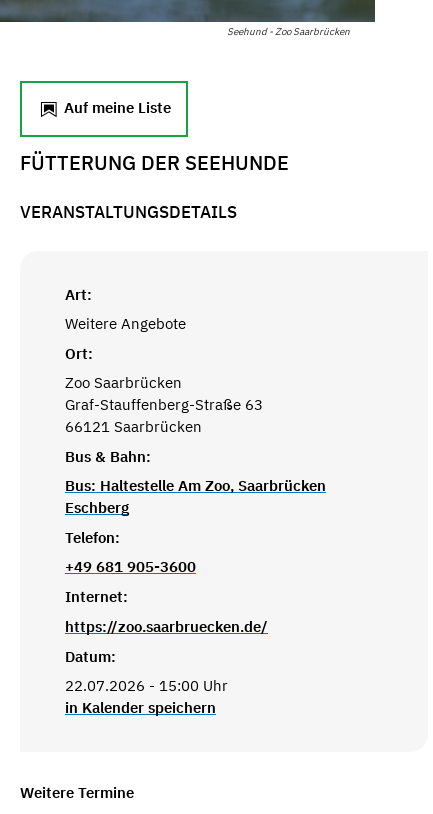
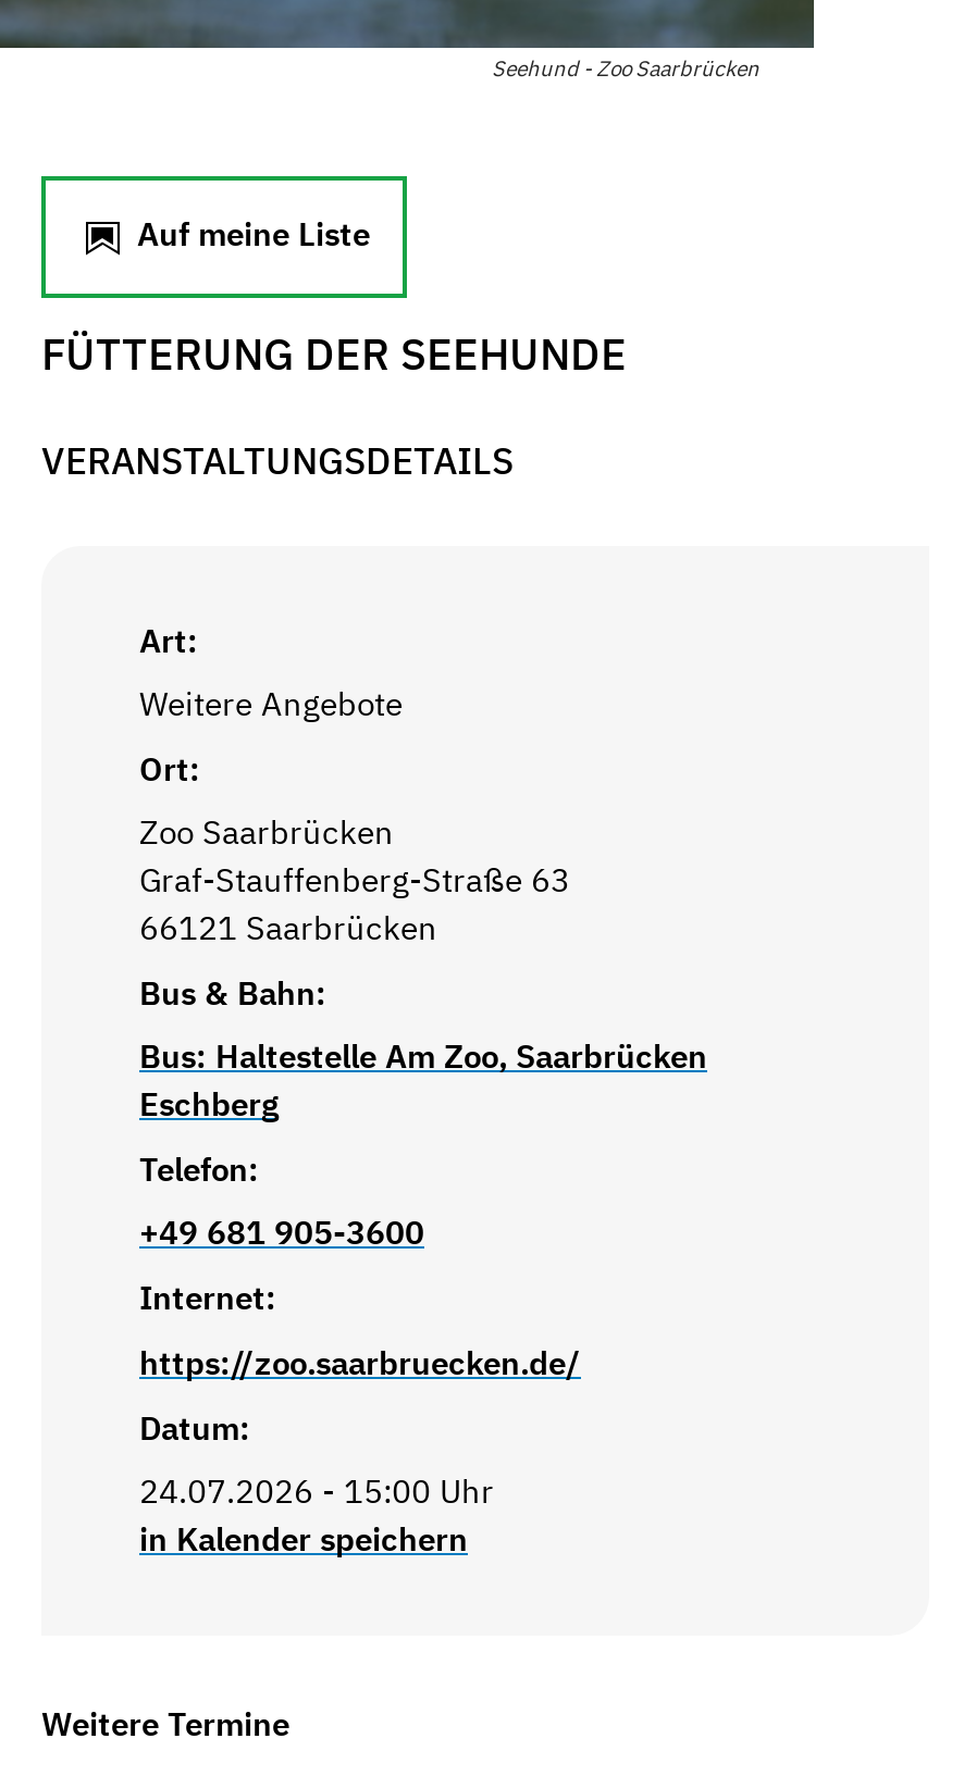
[65,676,228,695] 22.07.2026 - 15:00 Uhr -> [139,1470,494,1512] 24.07.2026 - 15:00 Uhr

